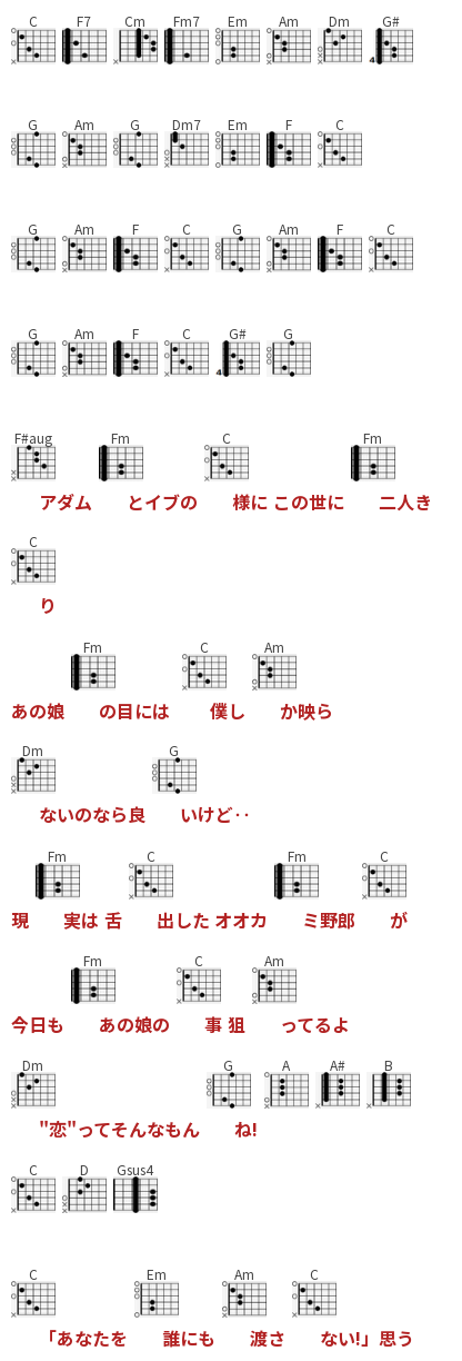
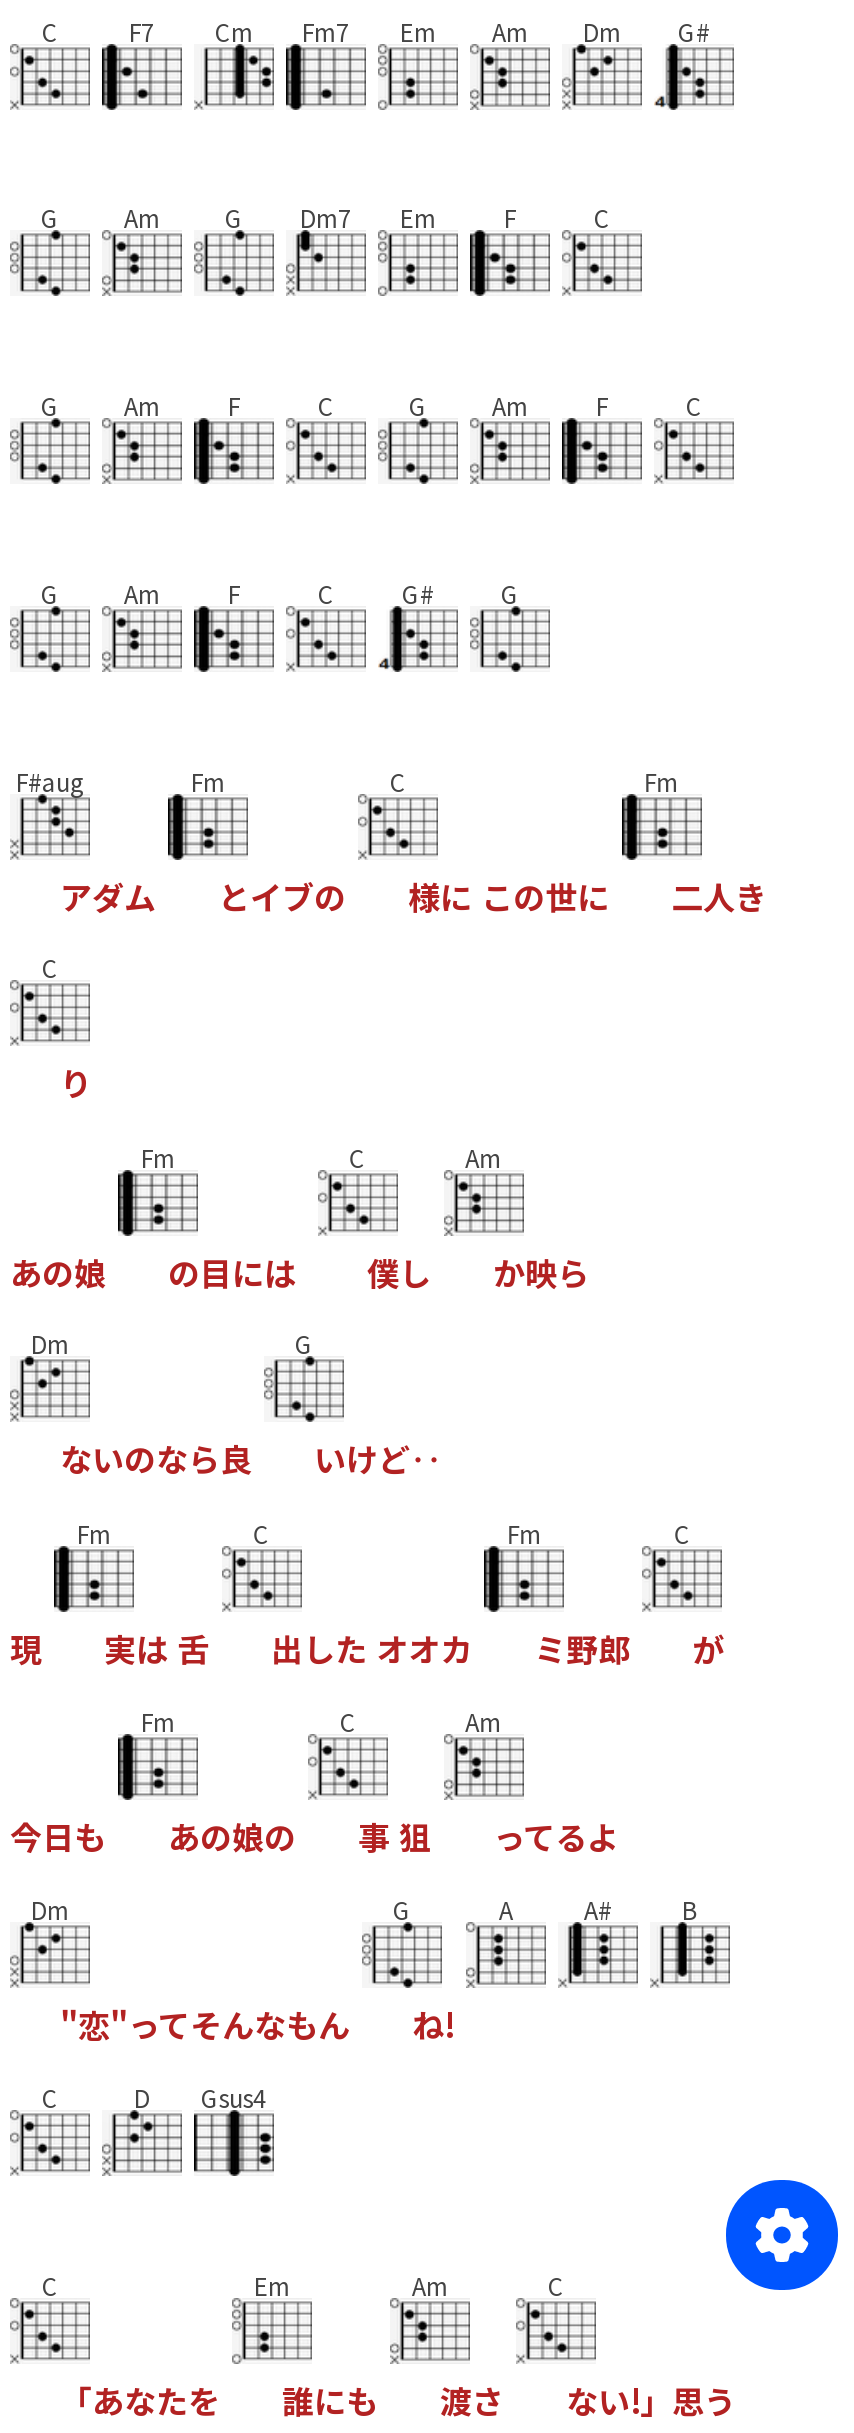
none -> [724,2178,840,2292] [image]

